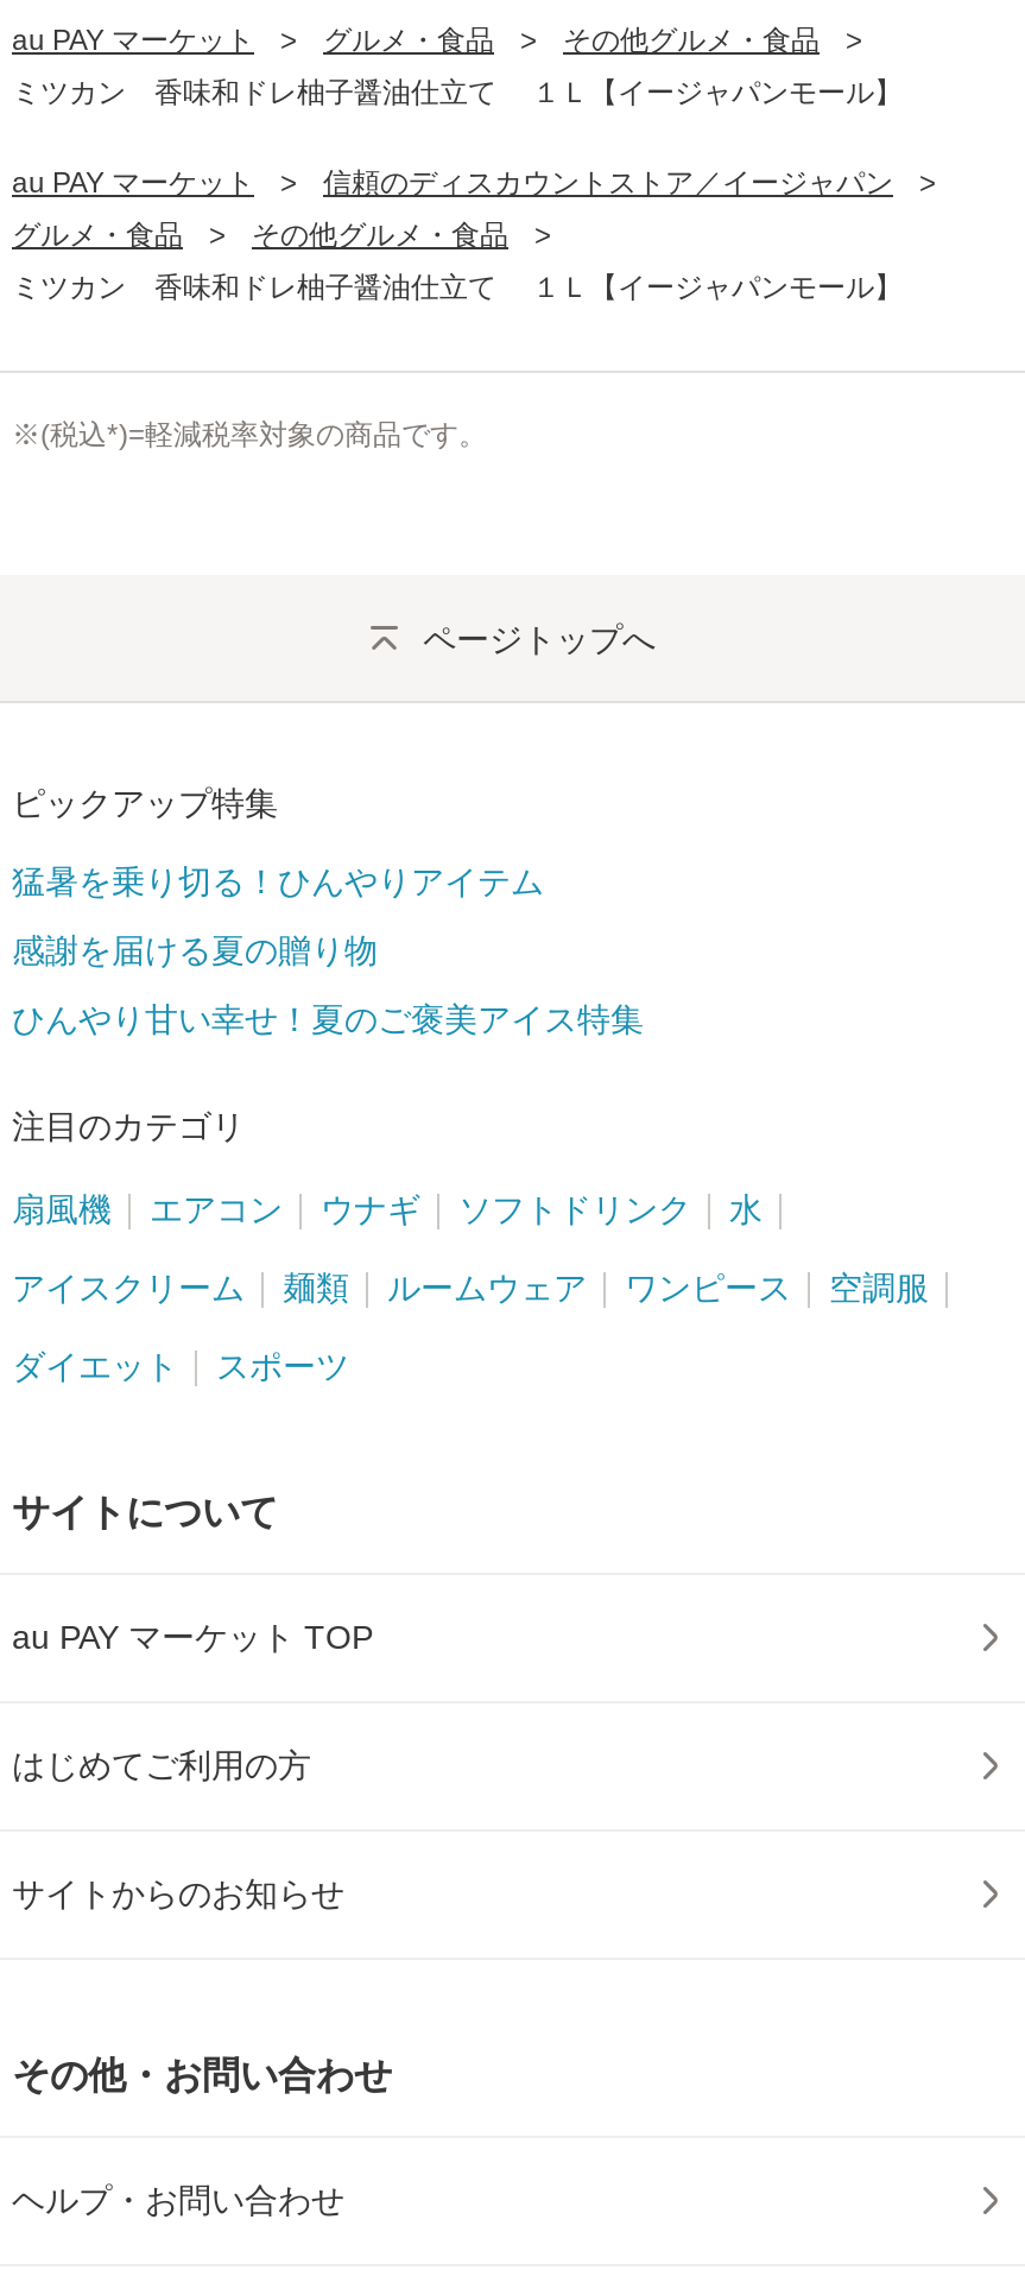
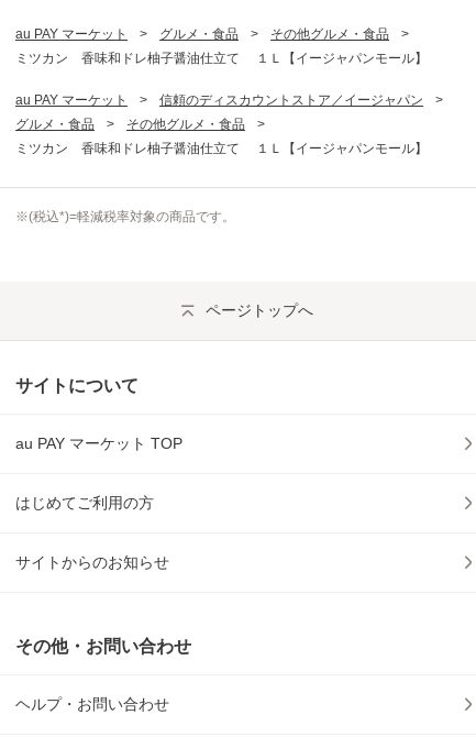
[12,785,929,1386] ピックアップ特集 | 猛暑を乗り切る！ひんやりアイテム | 感謝を届ける夏の贈り物 | ひんやり甘い幸せ！夏のご褒美アイス特集 | 注目のカテゴリ | 扇風機 | エアコン | ウナギ | ソフトドリンク | 水 | アイスクリーム | 麺類 | ルームウェア | ワンピース | 空調服 | ダイエット | スポーツ -> none

